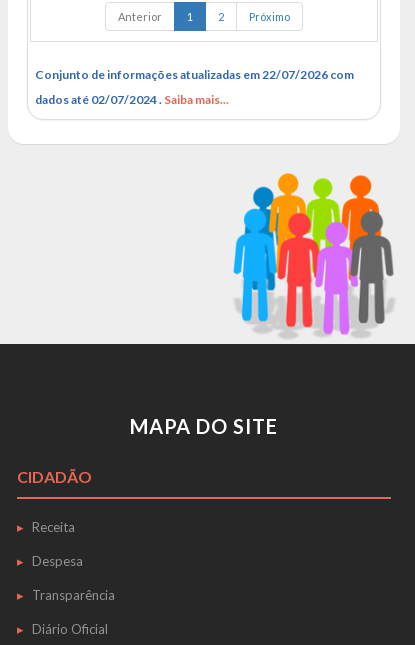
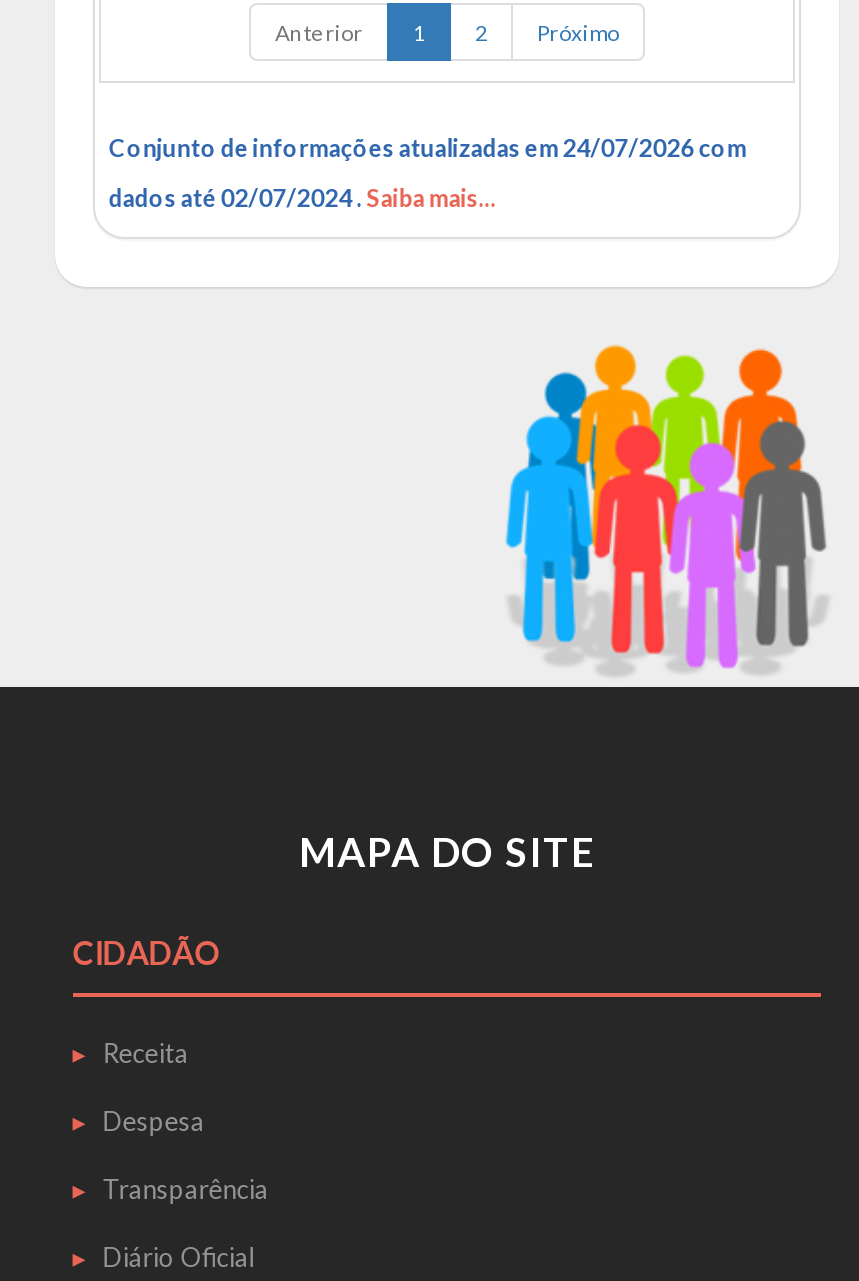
[35,66,354,81] Conjunto de informações atualizadas em 22/07/2026 com -> [109,132,747,162] Conjunto de informações atualizadas em 24/07/2026 com

